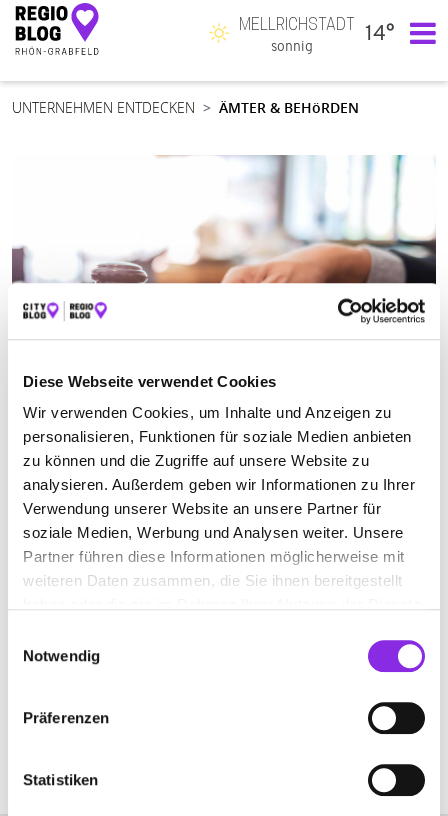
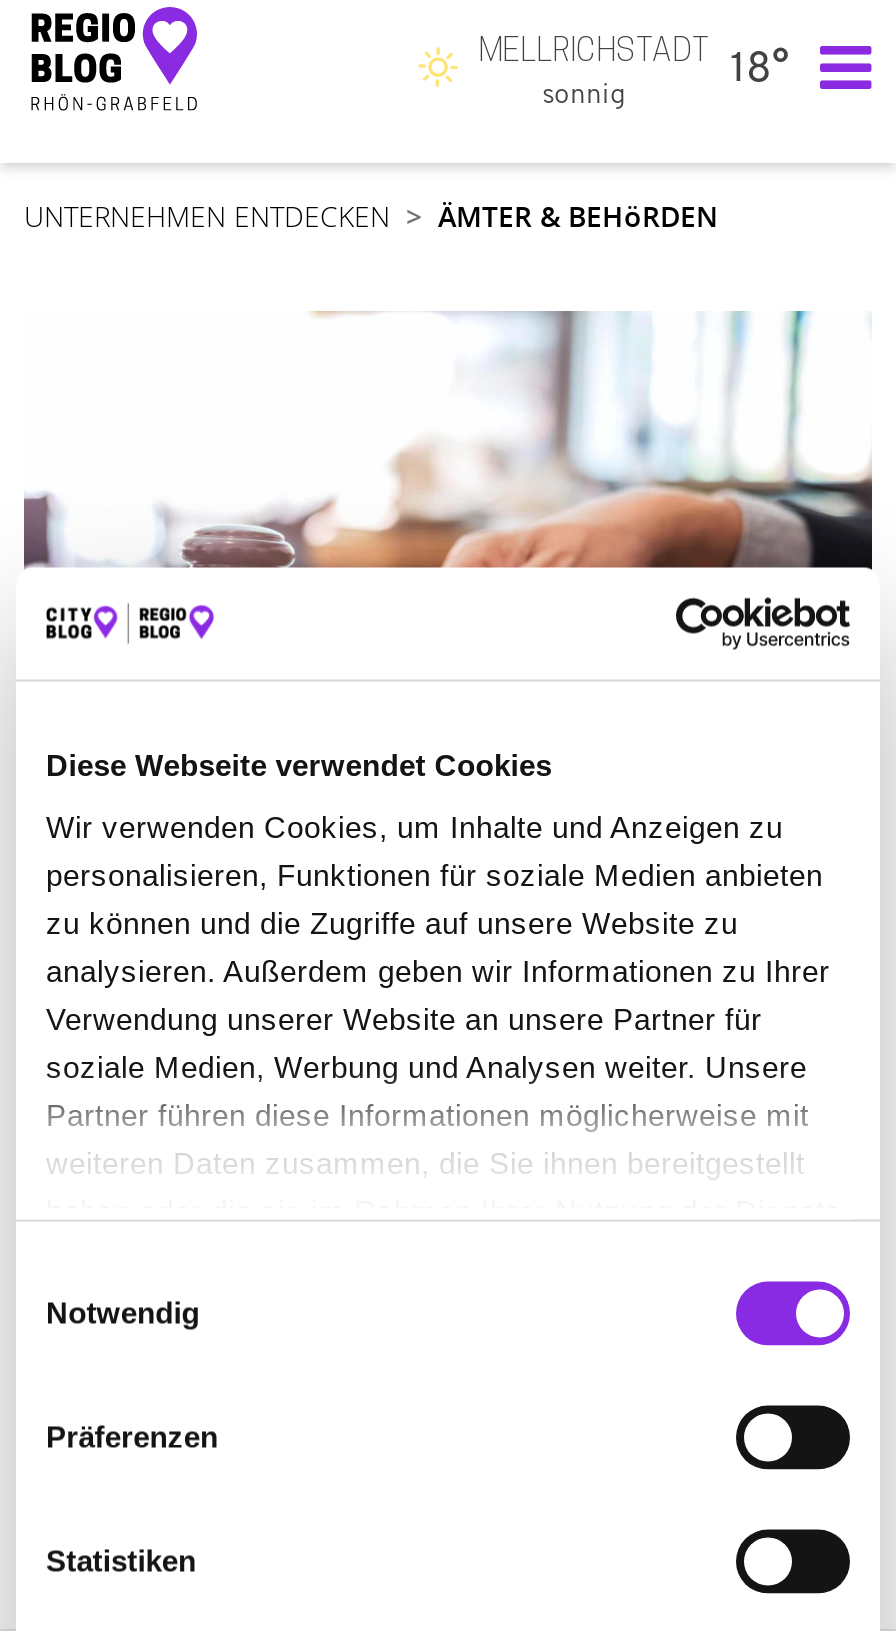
[239,18,395,45] MELLRICHSTADT 14° -> [478,37,790,92] MELLRICHSTADT 18°

